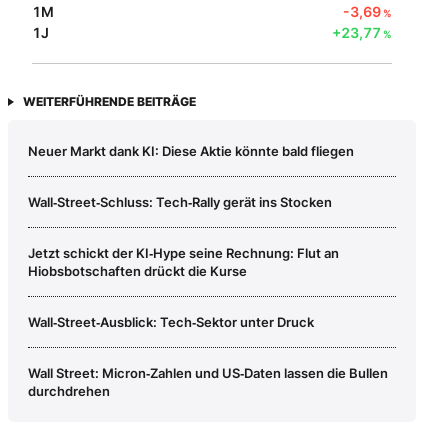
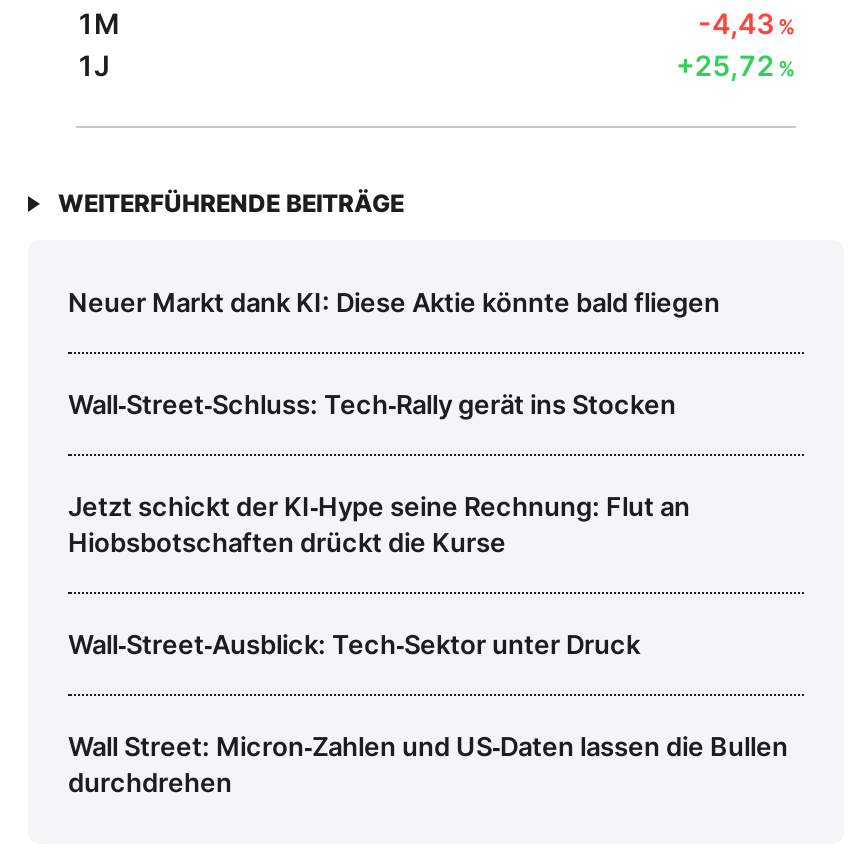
[343,3,392,20] -3,69% -> [698,6,796,40] -4,43%
[332,24,392,41] +23,77% -> [676,48,796,82] +25,72%

